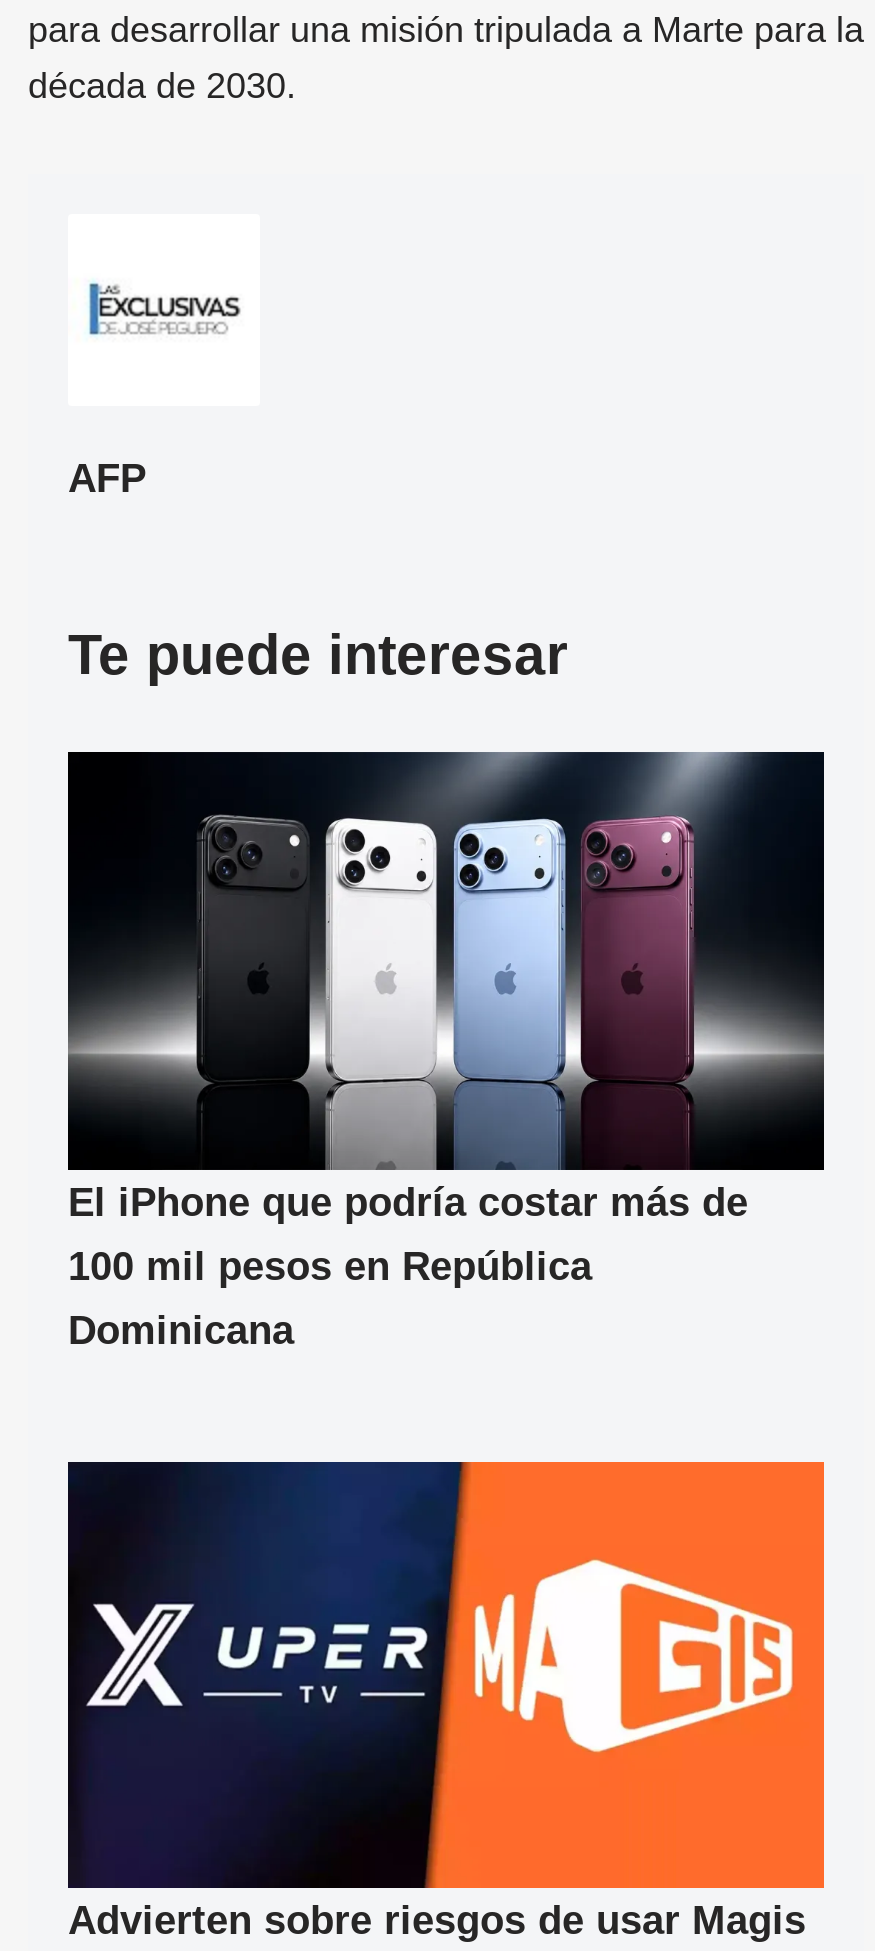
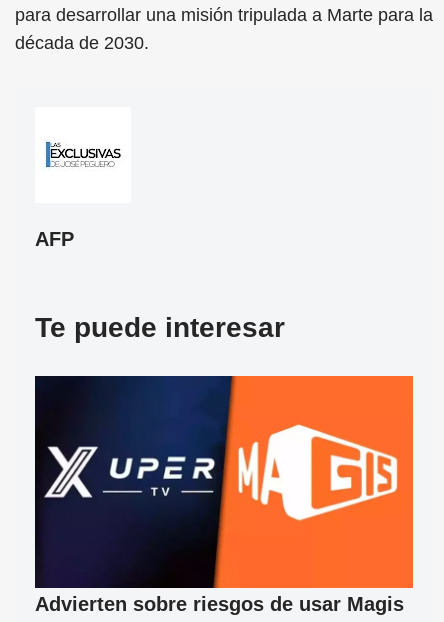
[68,750,826,1352] [image] | El iPhone que podría costar más de | 100 mil pesos en República | Dominicana -> none

